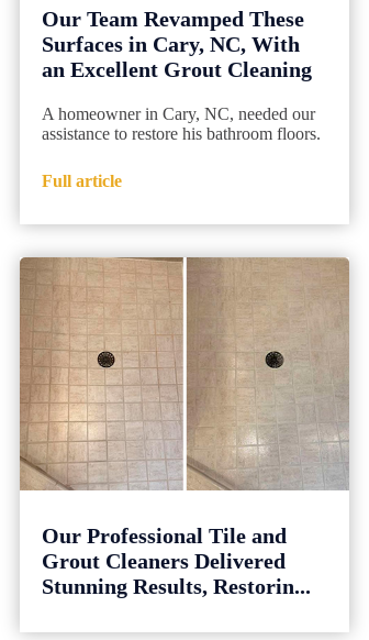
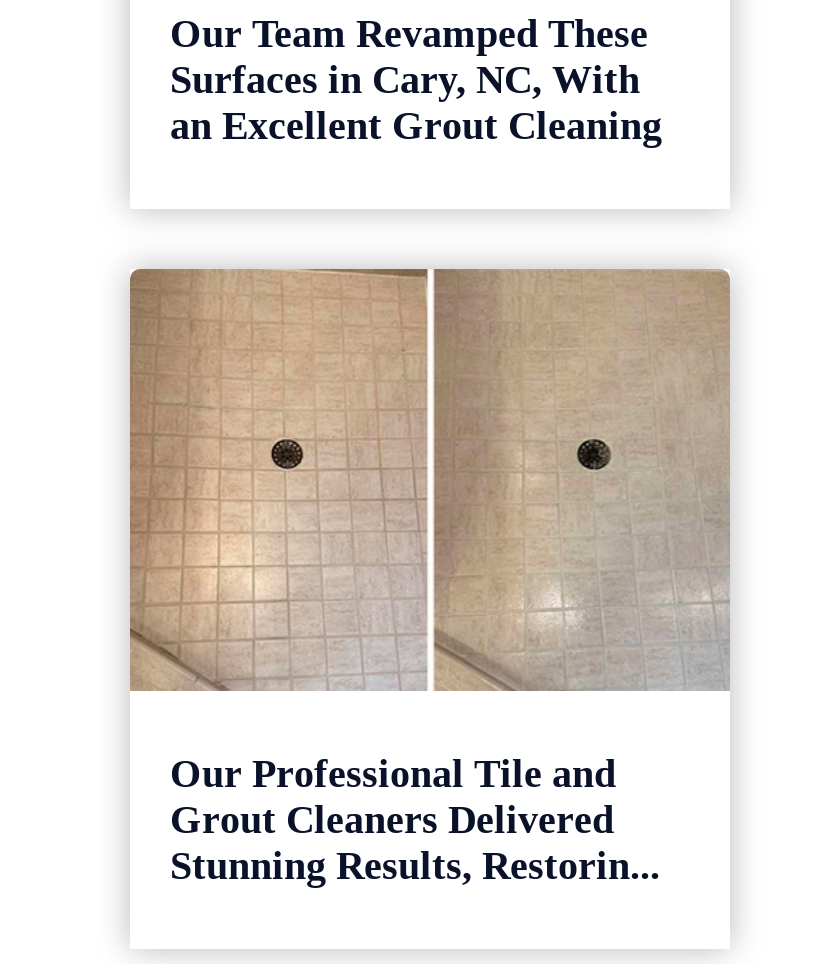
[42,105,321,191] A homeowner in Cary, NC, needed our | assistance to restore his bathroom floors. | Full article -> none

